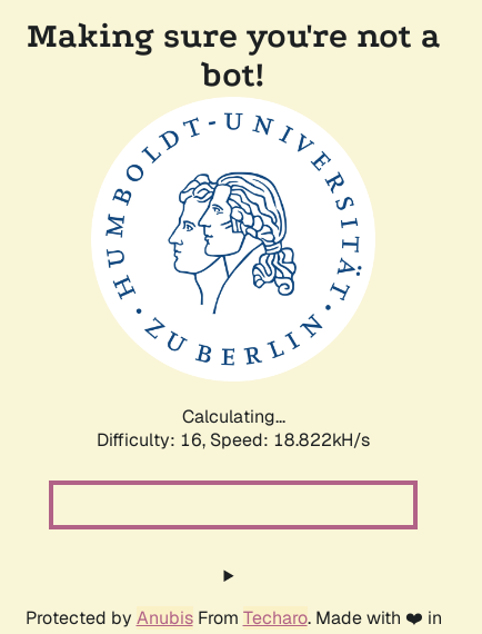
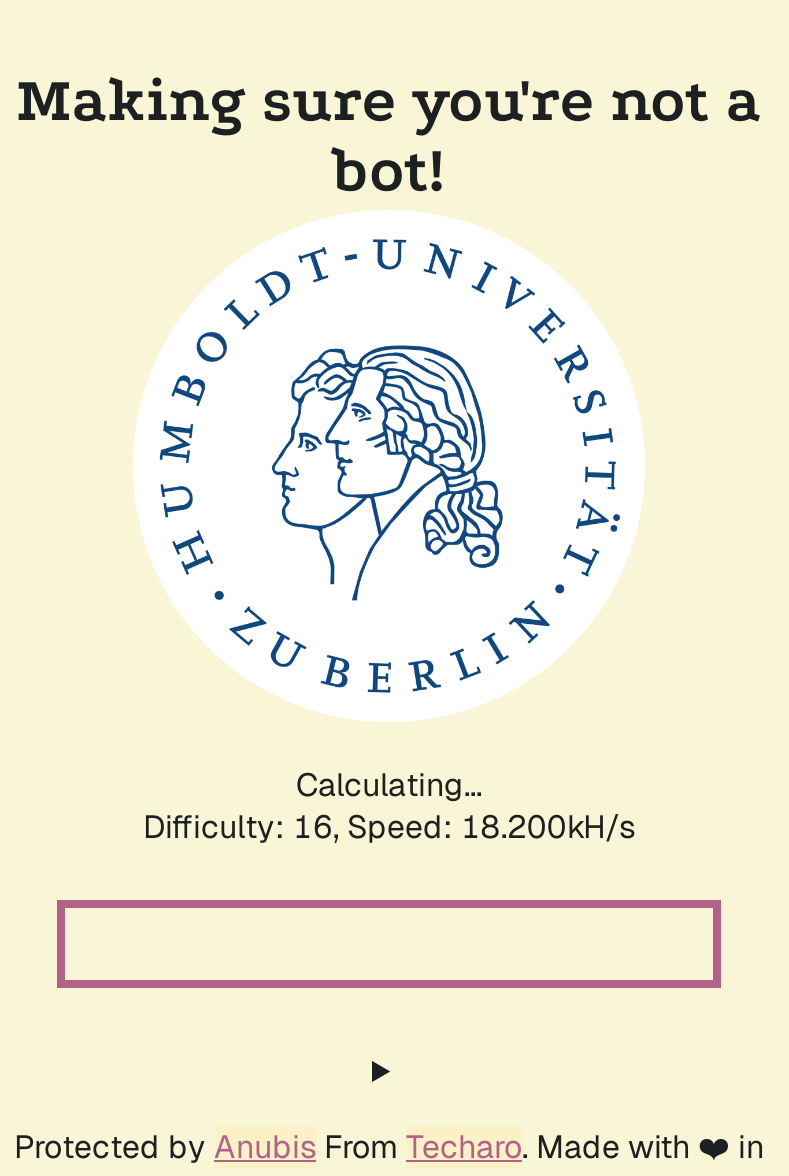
[97,428,370,452] Difficulty: 16, Speed: 18.822kH/s -> [143,806,635,848] Difficulty: 16, Speed: 18.200kH/s

